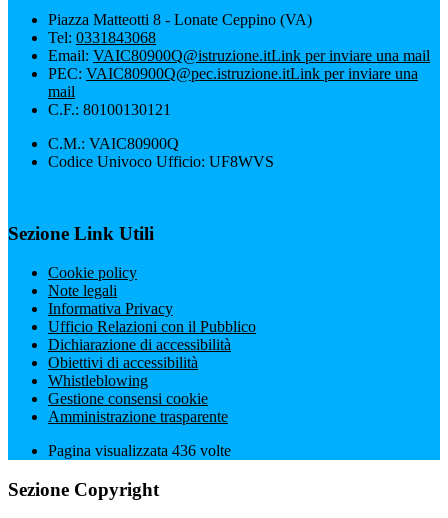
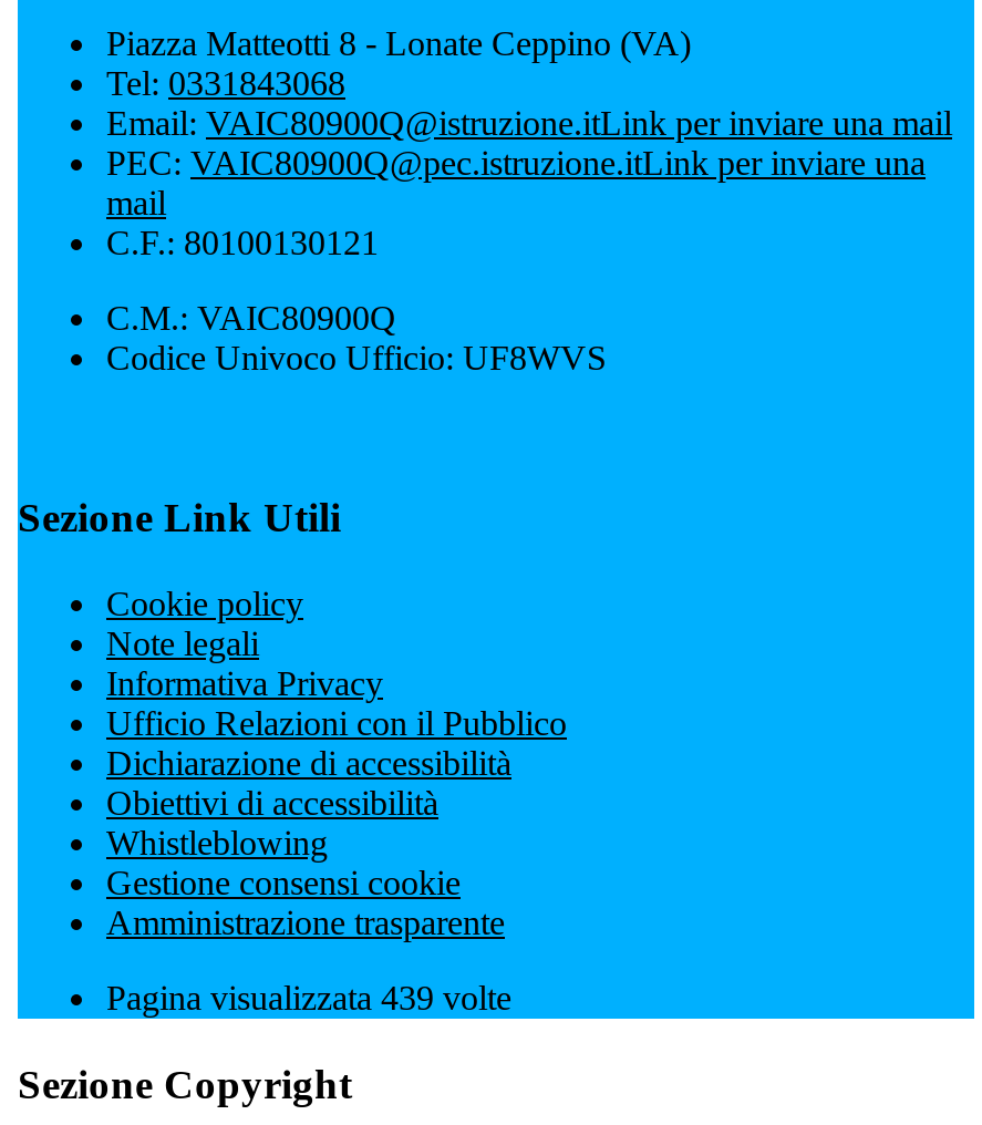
[48,442,231,459] Pagina visualizzata 436 volte -> [106,979,511,1016] Pagina visualizzata 439 volte

